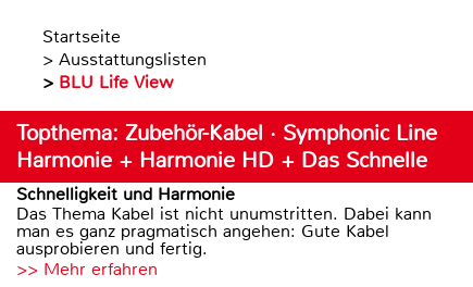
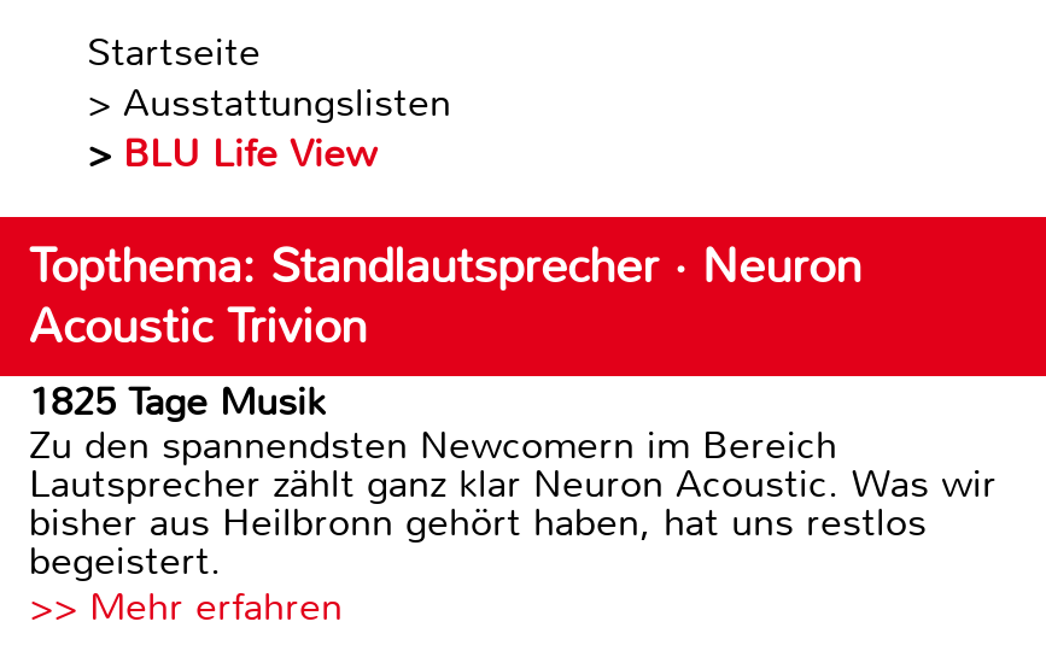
[16,120,437,260] Topthema: Zubehör-Kabel · Symphonic Line | Harmonie + Harmonie HD + Das Schnelle | Schnelligkeit und Harmonie | Das Thema Kabel ist nicht unumstritten. Dabei kann | man es ganz pragmatisch angehen: Gute Kabel | ausprobieren und fertig. -> [29,236,997,586] Topthema: Standlautsprecher · Neuron | Acoustic Trivion | 1825 Tage Musik | Zu den spannendsten Newcomern im Bereich | Lautsprecher zählt ganz klar Neuron Acoustic. Was wir | bisher aus Heilbronn gehört haben, hat uns restlos | begeistert.

